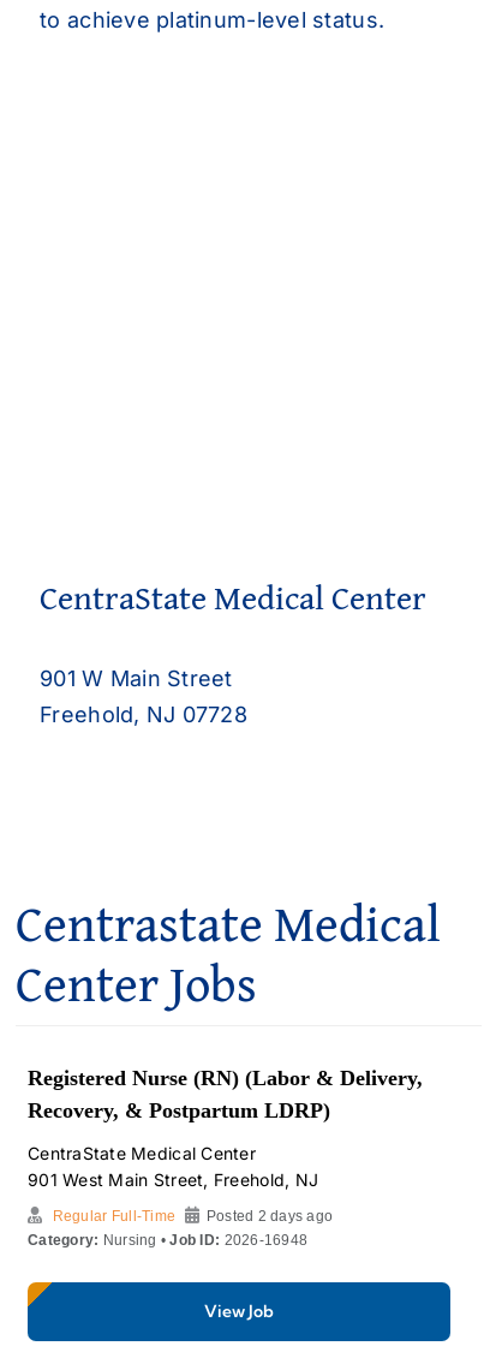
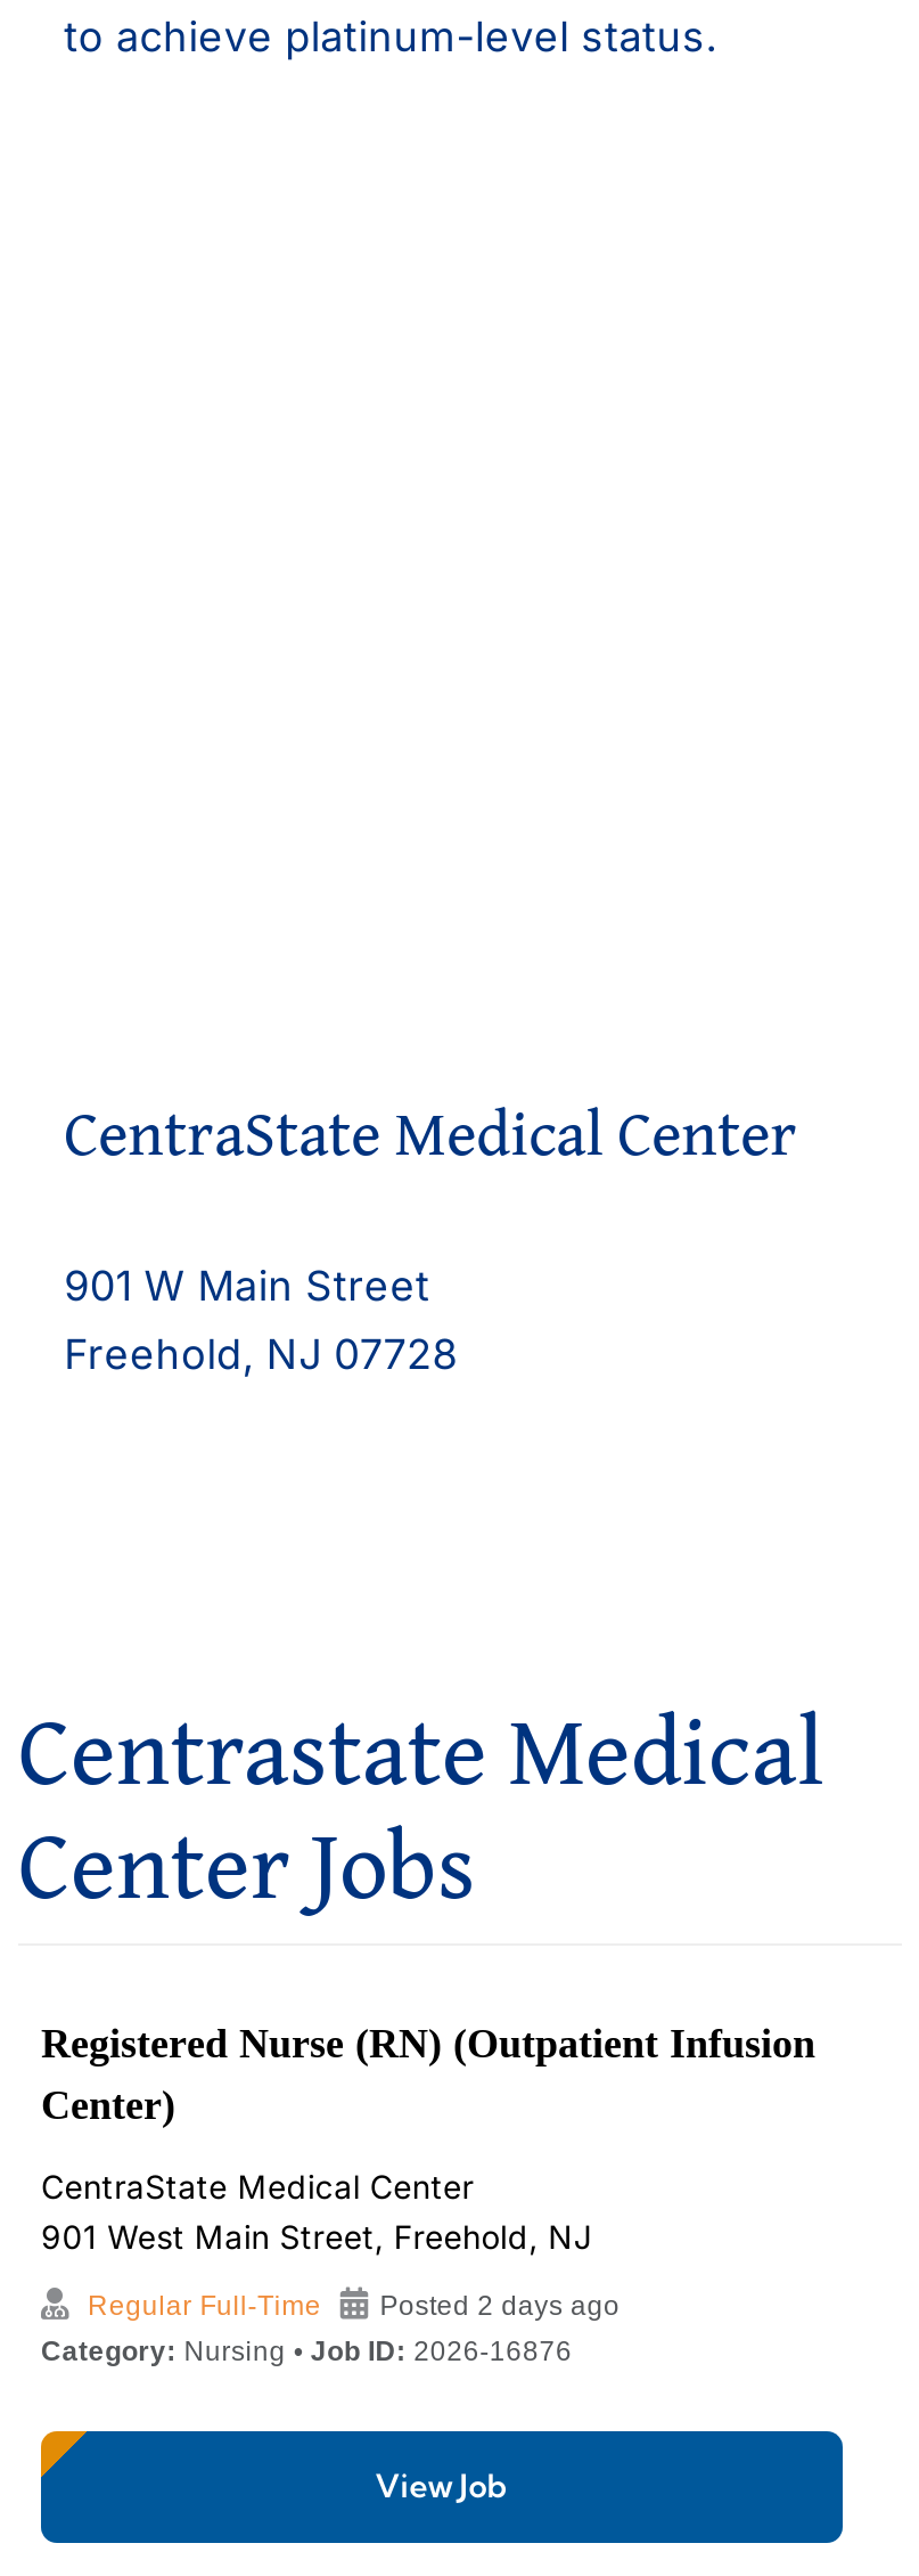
[28,1066,423,1122] Registered Nurse (RN) (Labor & Delivery, | Recovery, & Postpartum LDRP) -> [41,2021,815,2128] Registered Nurse (RN) (Outpatient Infusion | Center)
[28,1232,308,1249] Category: Nursing • Job ID: 2026-16948 -> [41,2335,572,2367] Category: Nursing • Job ID: 2026-16876

